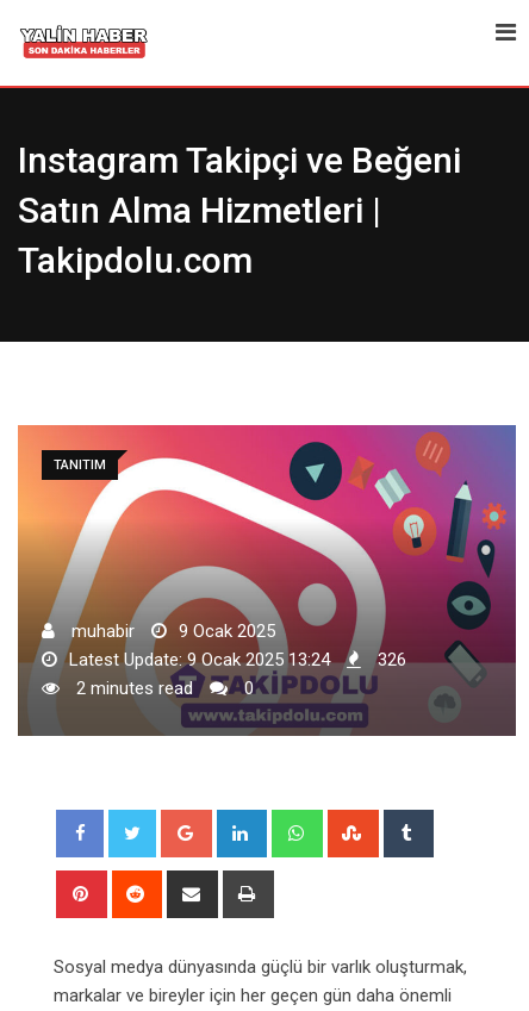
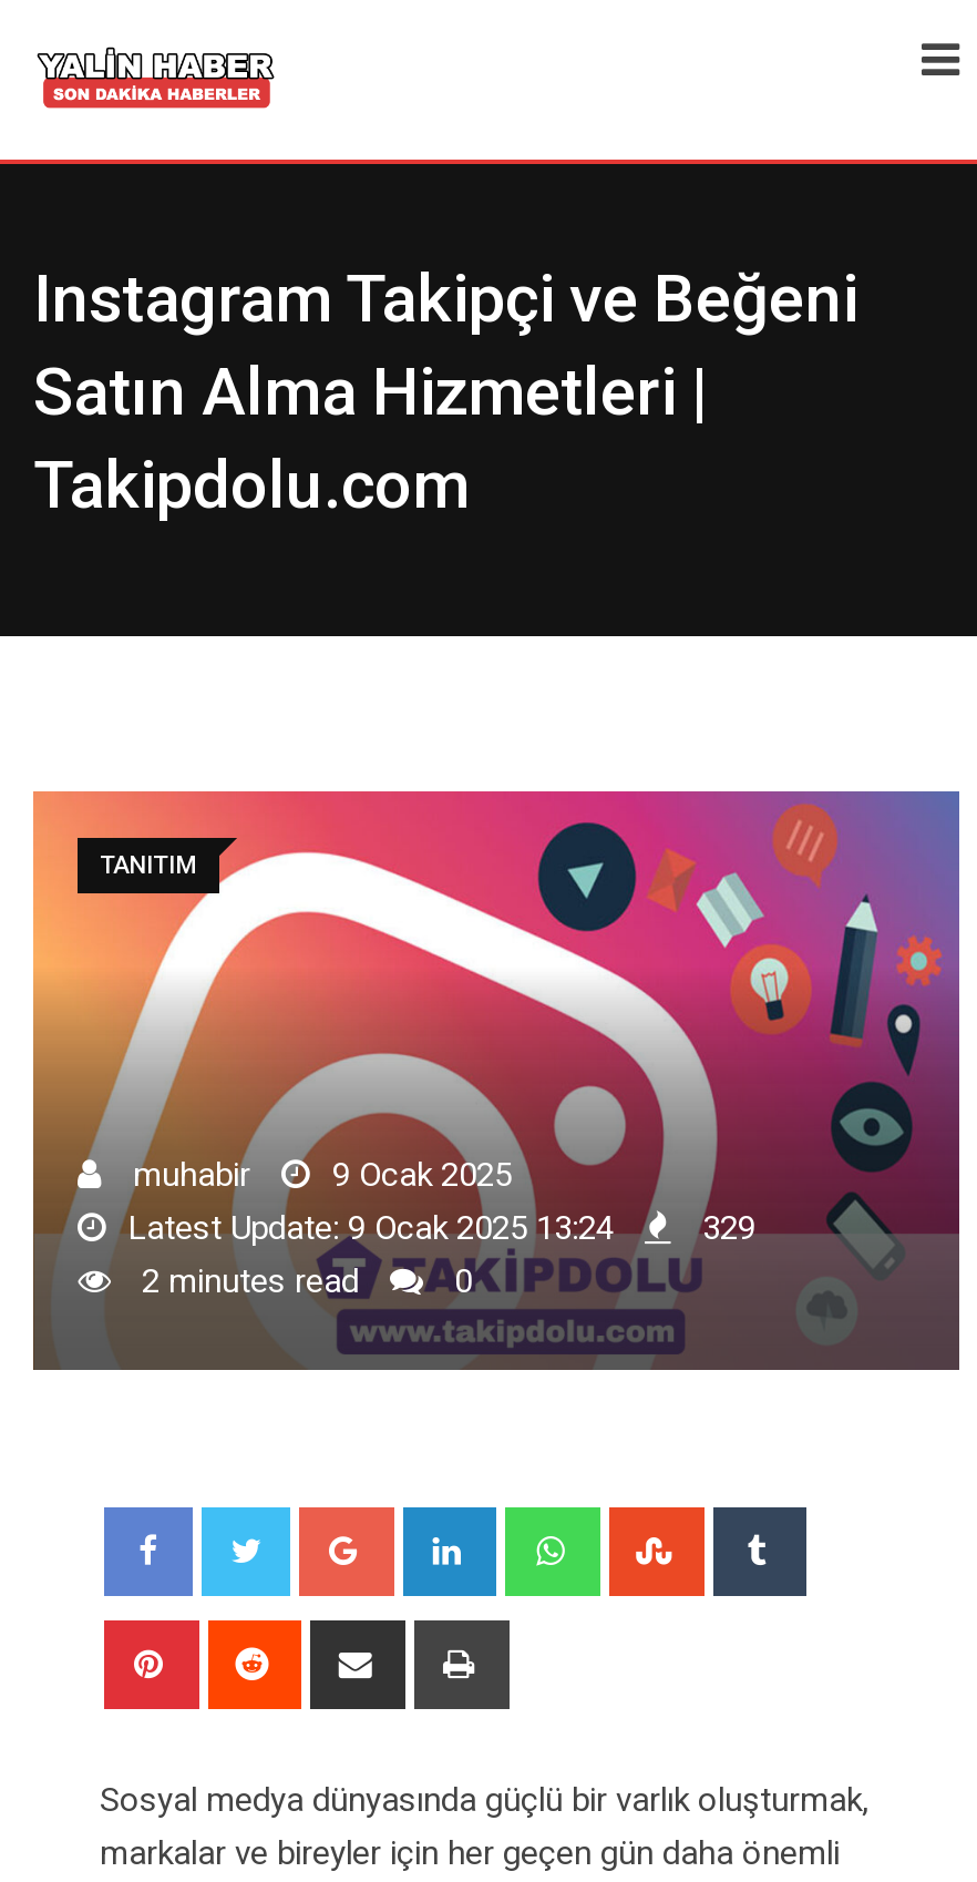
[69,649,406,671] Latest Update: 9 Ocak 2025 13:24 326 -> [128,1209,755,1249] Latest Update: 9 Ocak 2025 13:24 329

